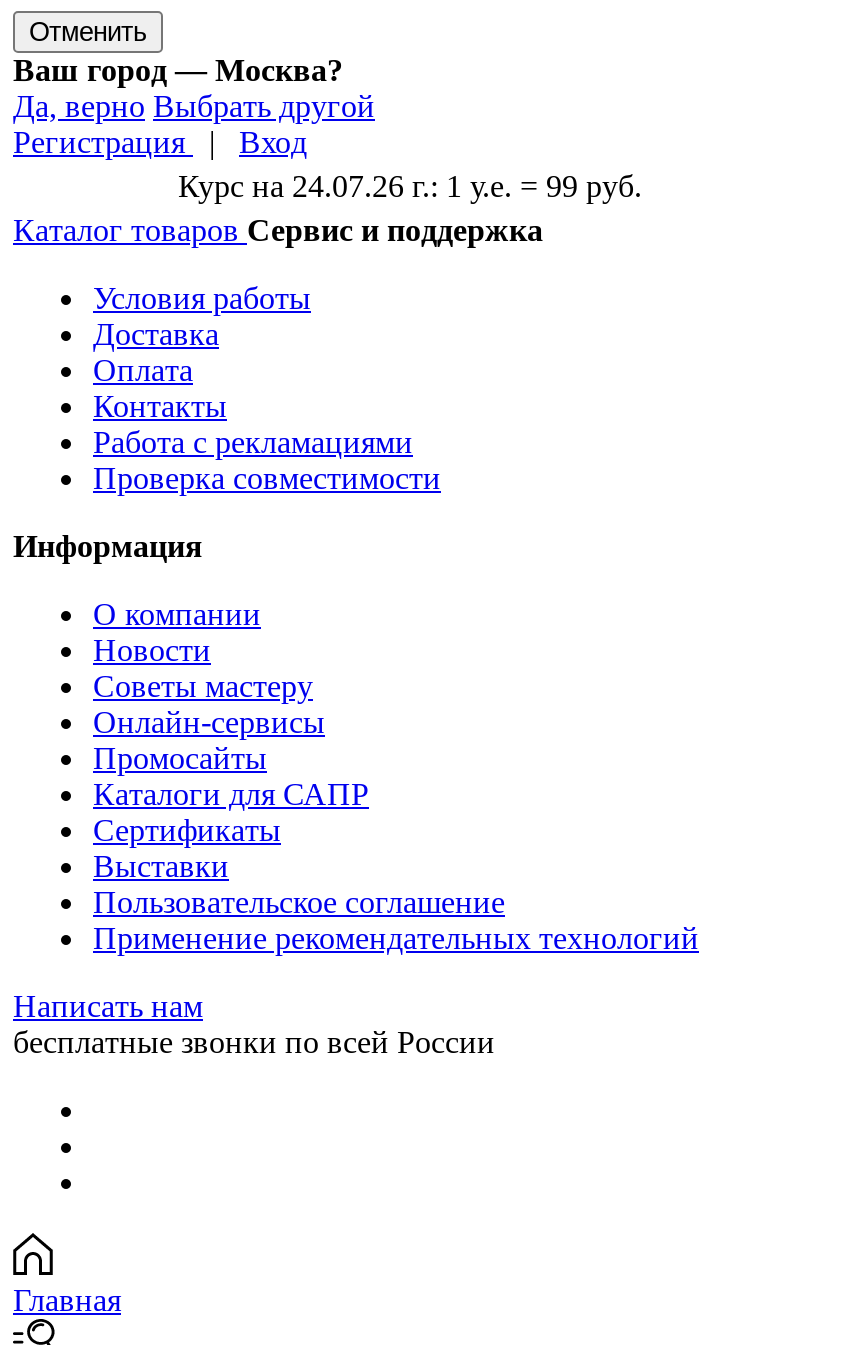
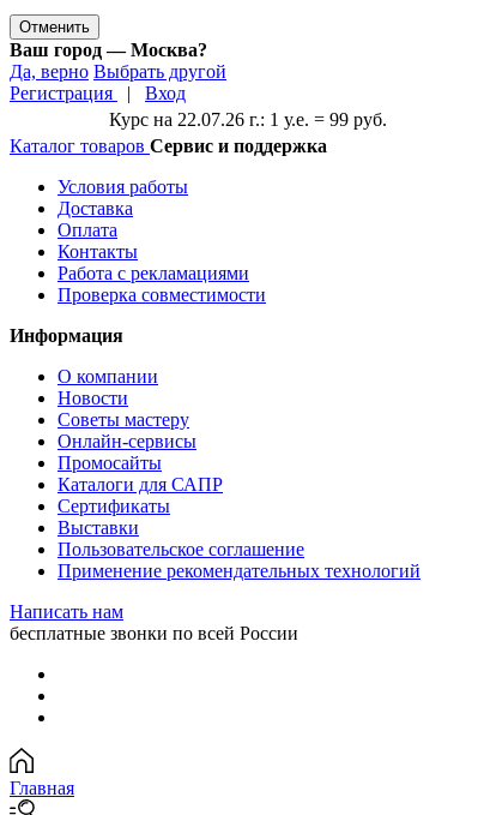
[178,169,642,203] Курс на 24.07.26 г.: 1 у.е. = 99 руб. -> [108,109,386,130] Курс на 22.07.26 г.: 1 у.е. = 99 руб.

